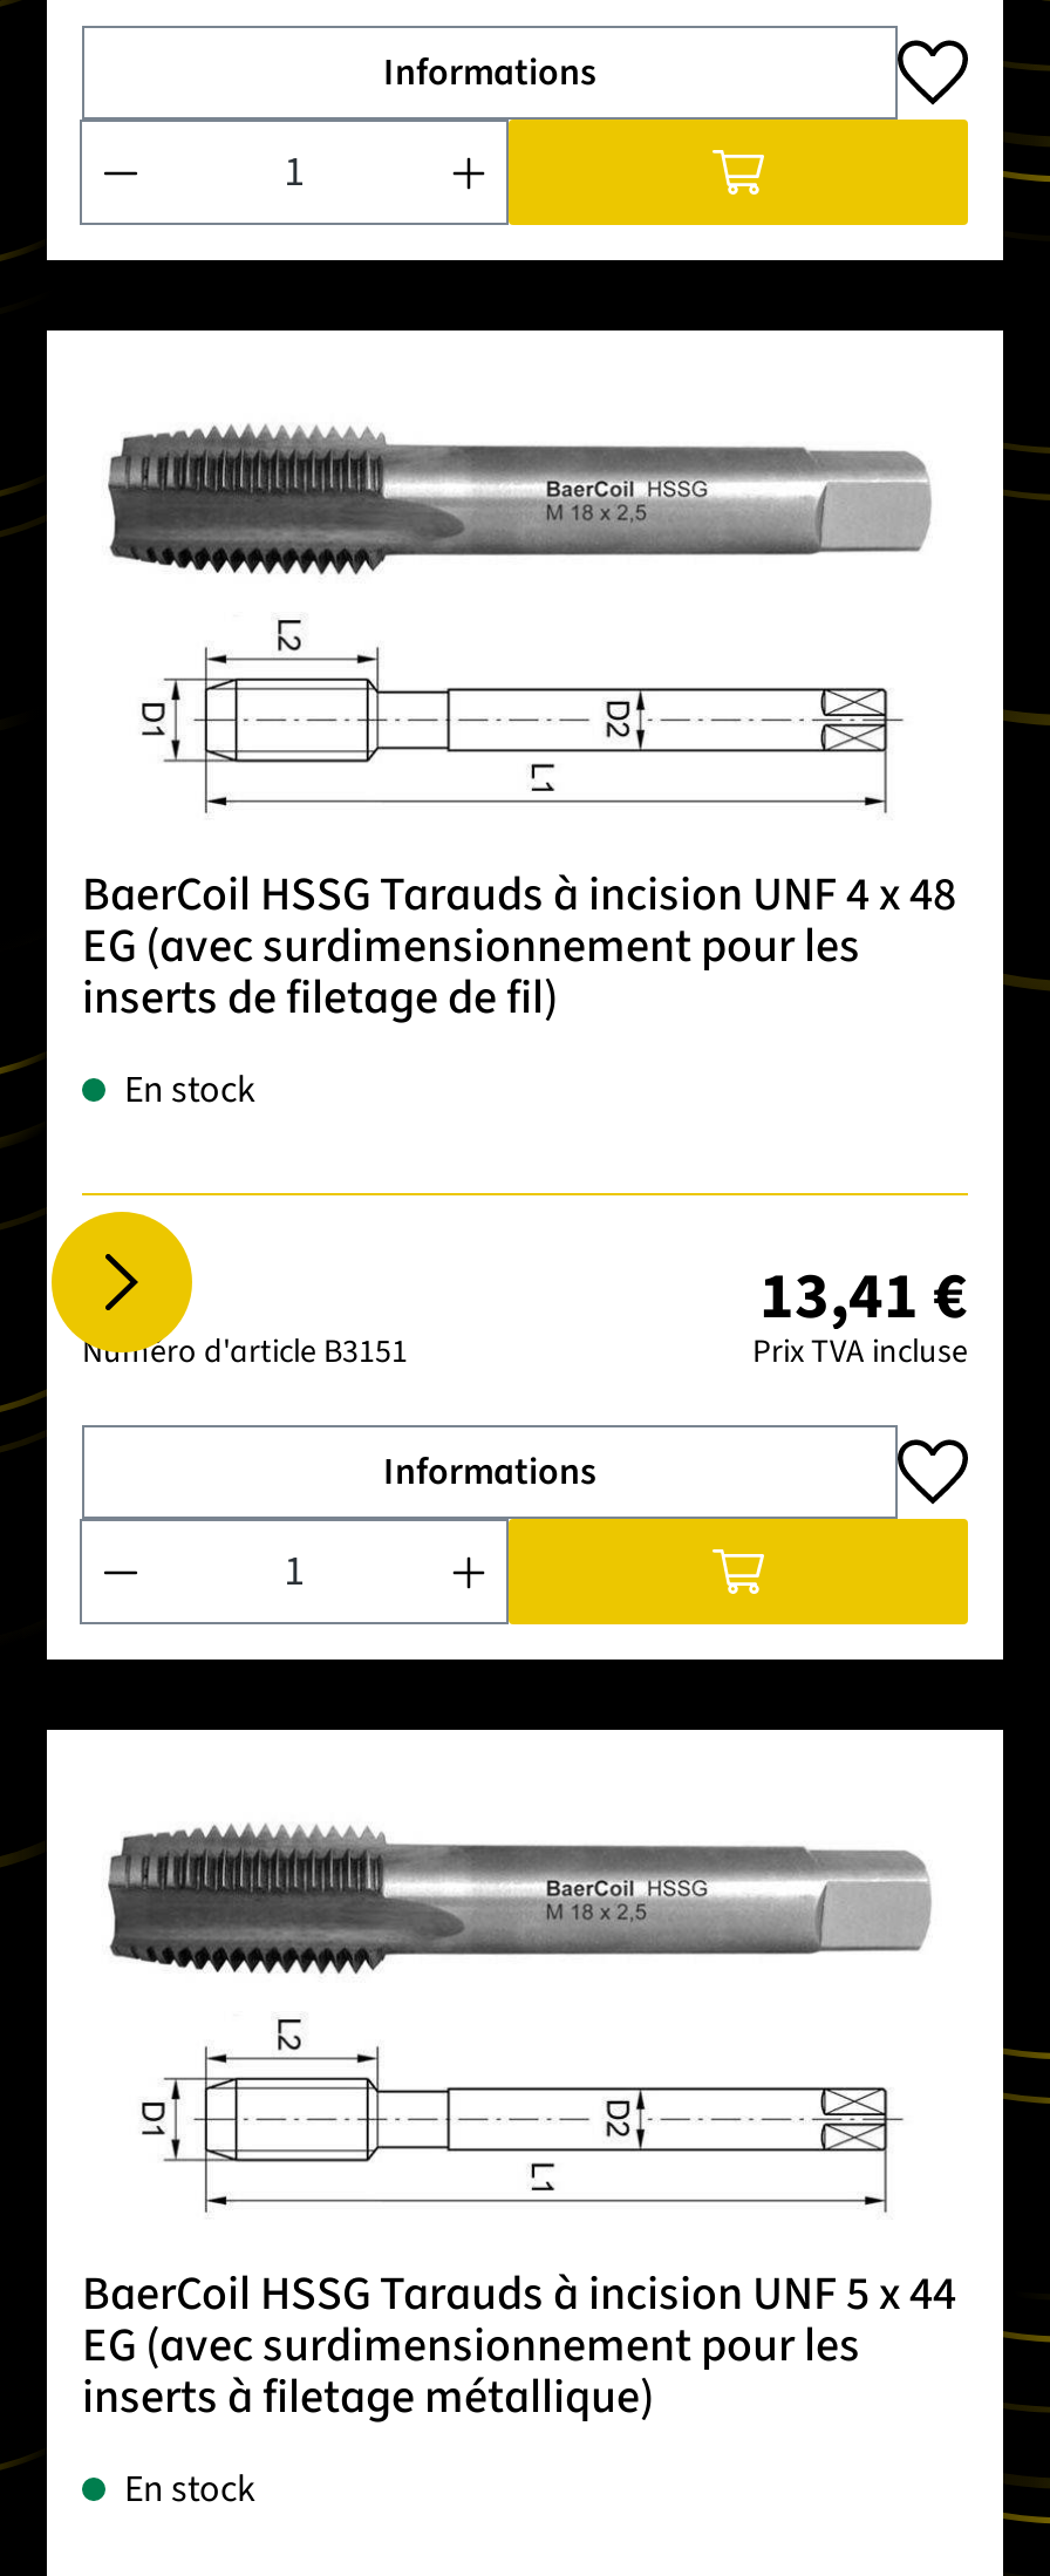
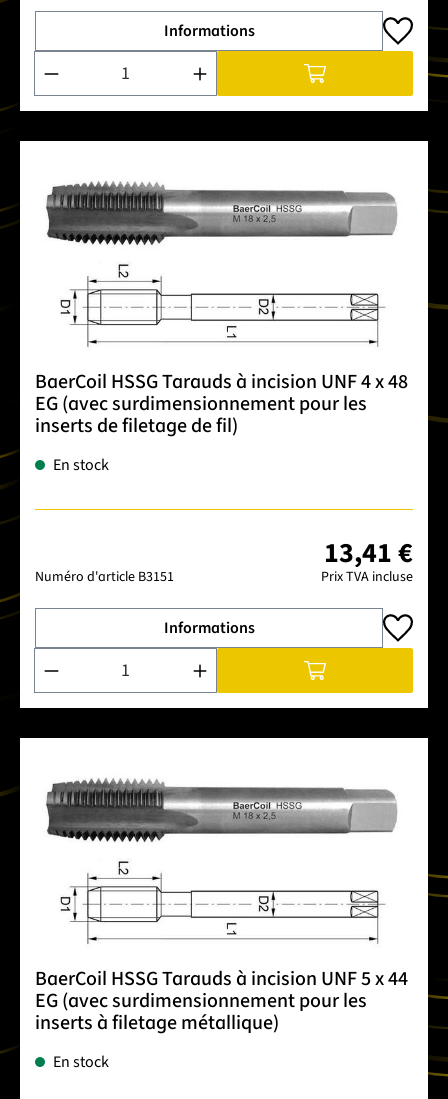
[49,1209,195,1338] [image] -> none

